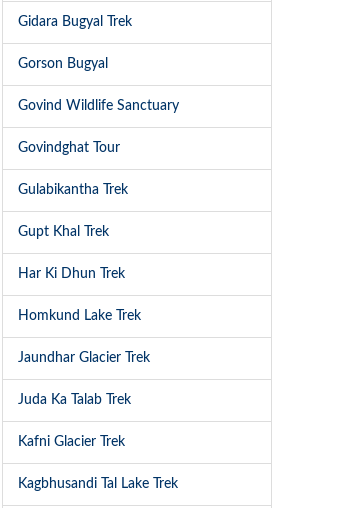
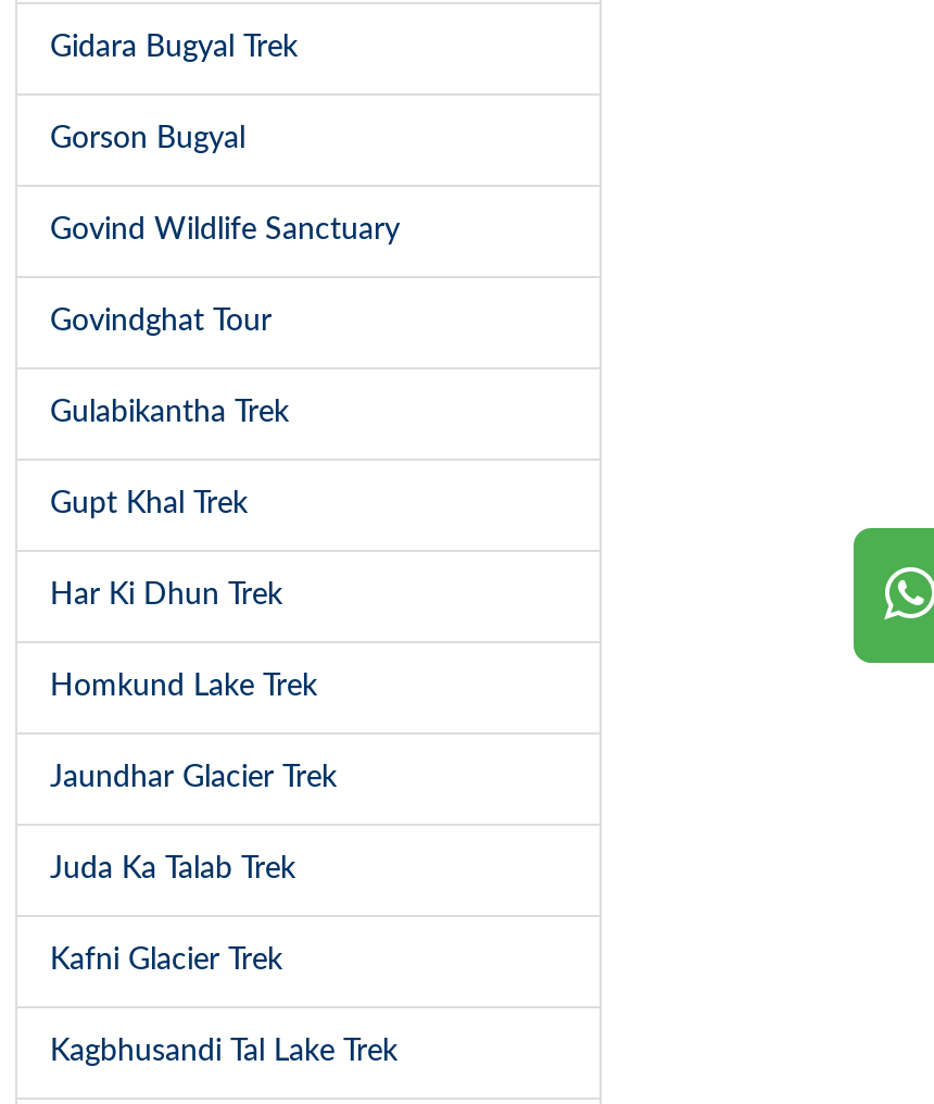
none -> [851,526,927,665] [image]

